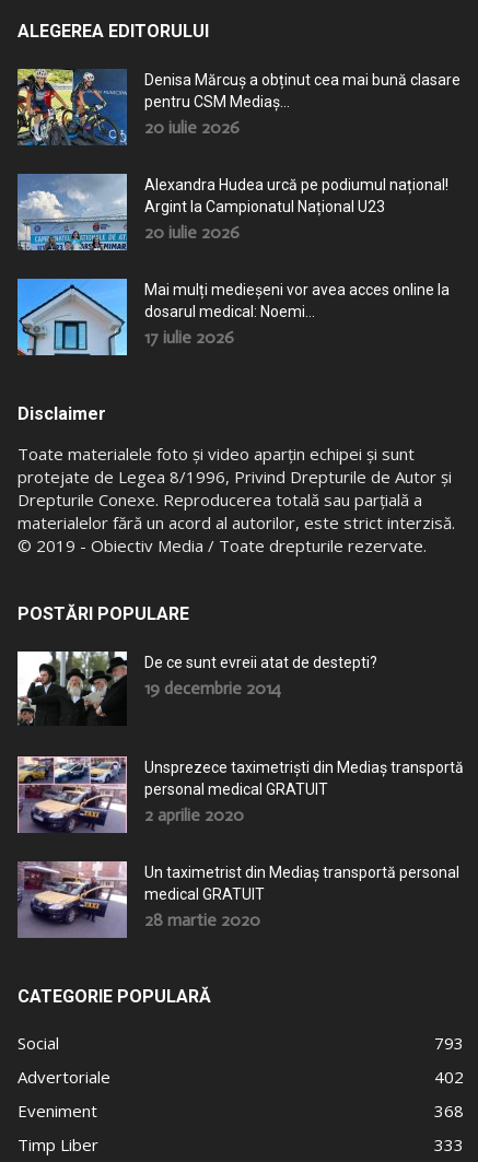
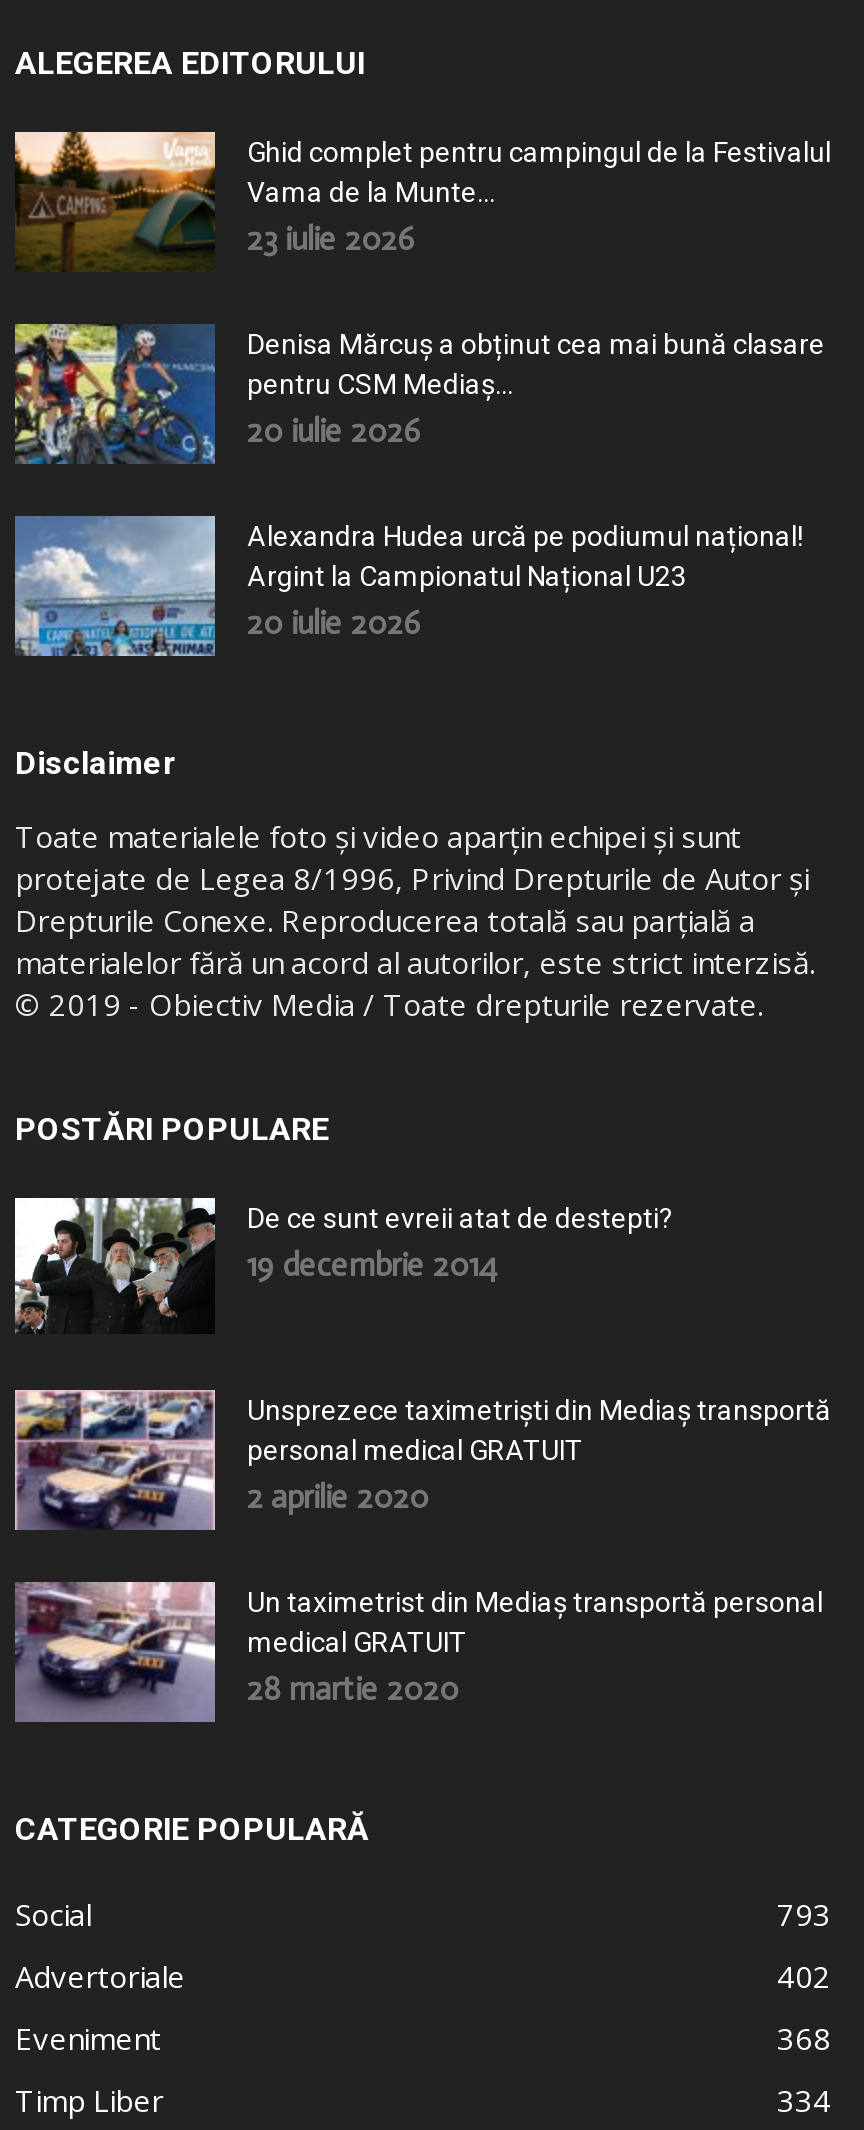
none -> [13,130,831,272] [image] | Ghid complet pentru campingul de la Festivalul | Vama de la Munte... | 23 iulie 2026
moved [15,67,460,243] -> [11,320,825,642]: [image] | Denisa Mărcuș a obținut cea mai bună clasare | pentru CSM Mediaș... | 20 iulie 2026 | Alexandra Hudea urcă pe podiumul național! | Argint la Campionatul Național U23 | 20 iulie 2026
[16,278,450,356] [image] | Mai mulți medieșeni vor avea acces online la | dosarul medical: Noemi... | 17 iulie 2026 -> none
[434,1134,464,1156] 333 -> [777,2080,831,2120] 334

